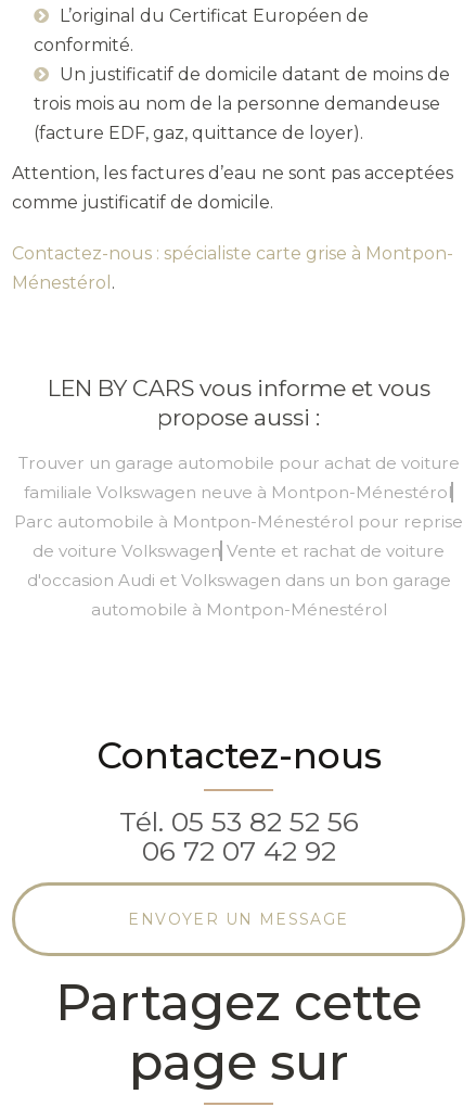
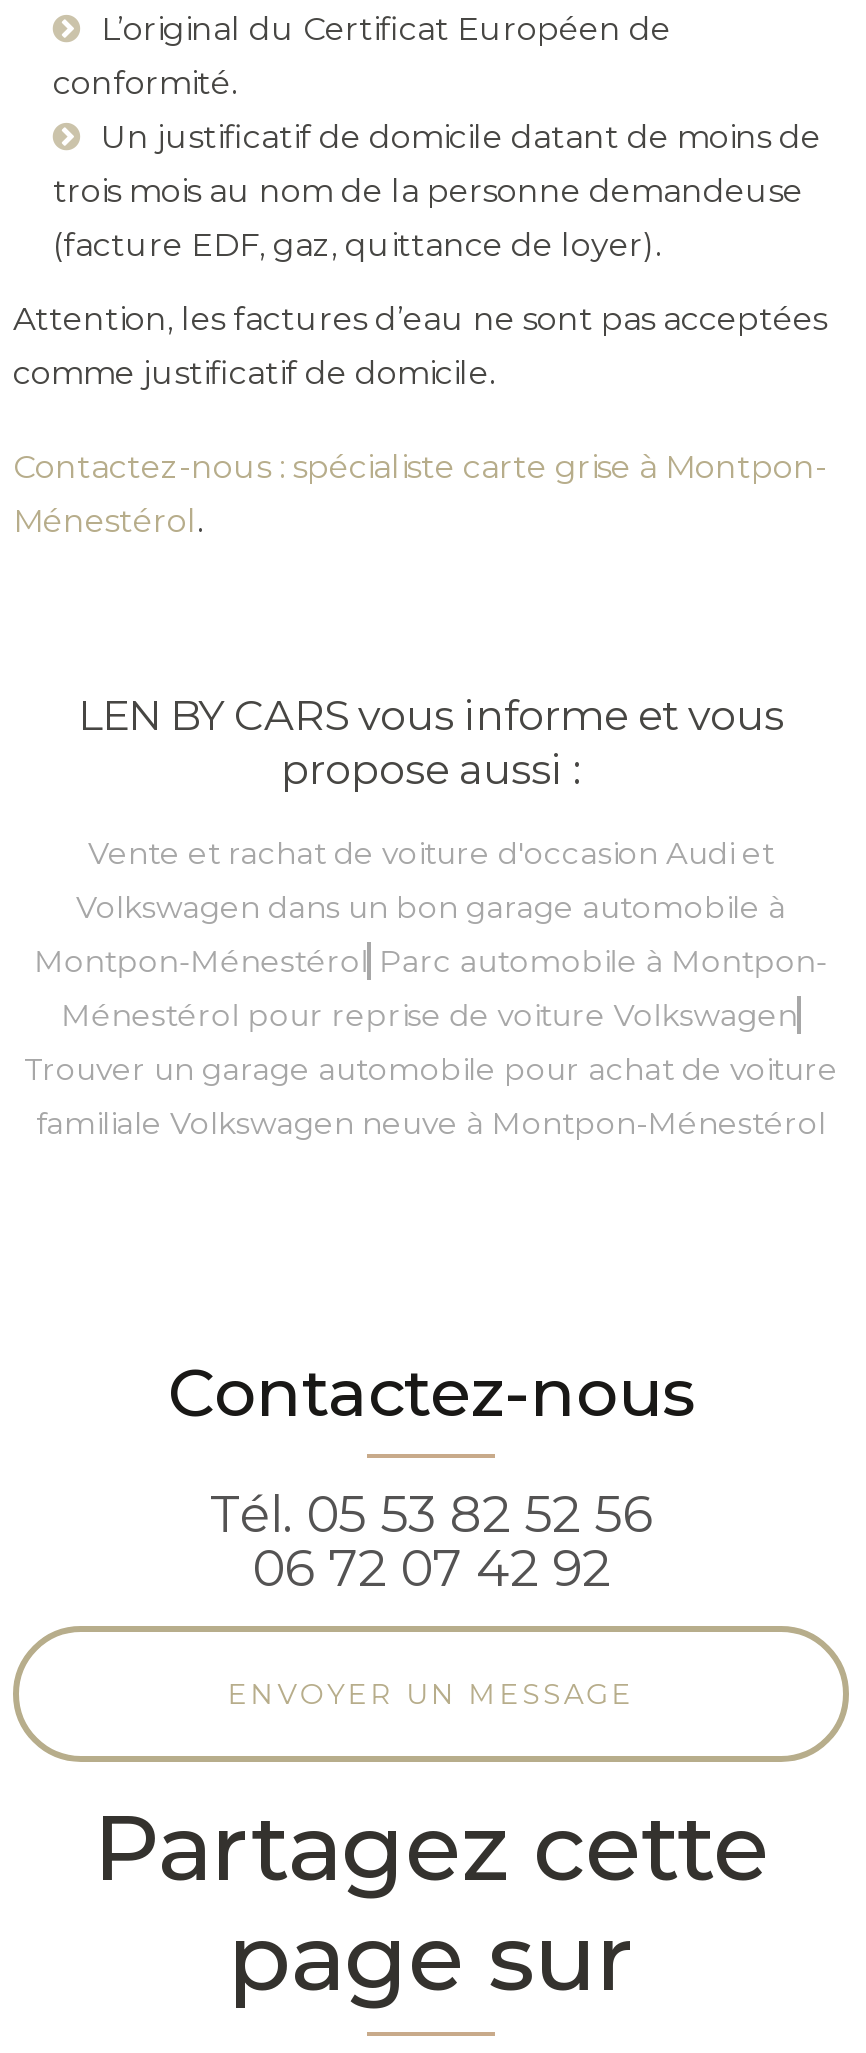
none -> [35,833,827,1033] Vente et rachat de voiture d'occasion Audi et | Volkswagen dans un bon garage automobile à | Montpon-Ménestérol Parc automobile à Montpon- | Ménestérol pour reprise de voiture Volkswagen
moved [18,452,459,502] -> [24,1049,838,1141]: Trouver un garage automobile pour achat de voiture | familiale Volkswagen neuve à Montpon-Ménestérol
[14,511,463,619] Parc automobile à Montpon-Ménestérol pour reprise | de voiture Volkswagen Vente et rachat de voiture | d'occasion Audi et Volkswagen dans un bon garage | automobile à Montpon-Ménestérol -> none

